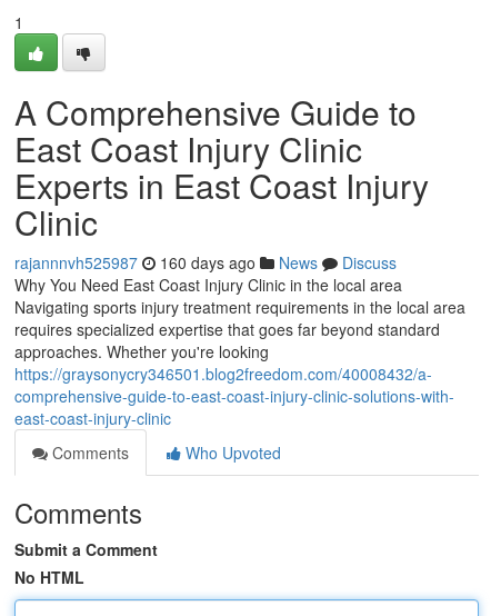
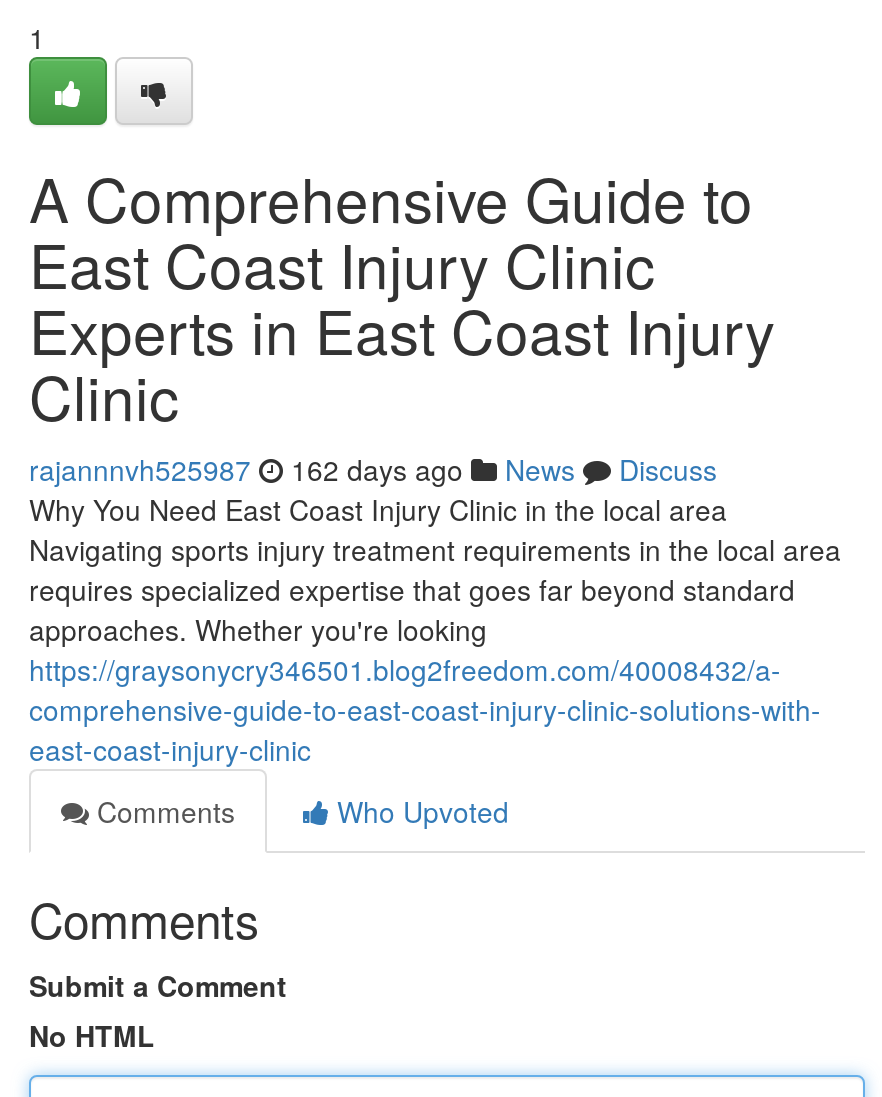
[14,251,397,274] rajannnvh525987 160 days ago News Discuss -> [29,449,717,489] rajannnvh525987 162 days ago News Discuss

